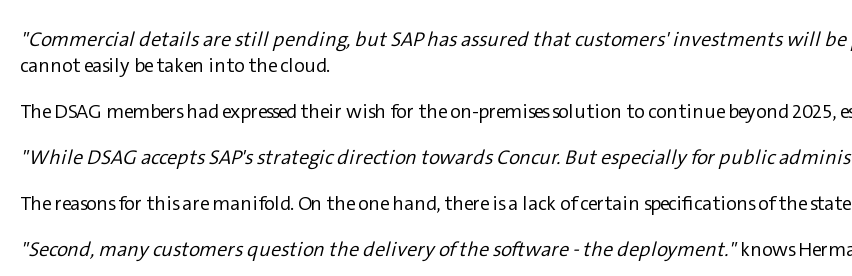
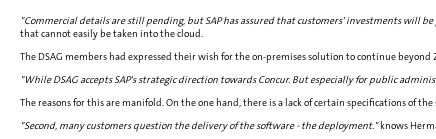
[20,53,330,79] cannot easily be taken into the cloud. -> [20,27,203,40] that cannot easily be taken into the cloud.

